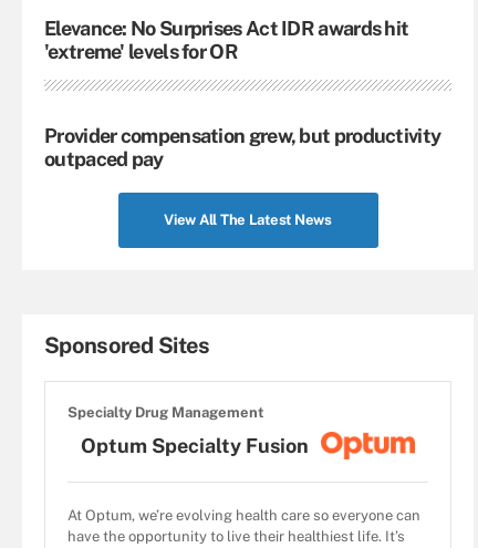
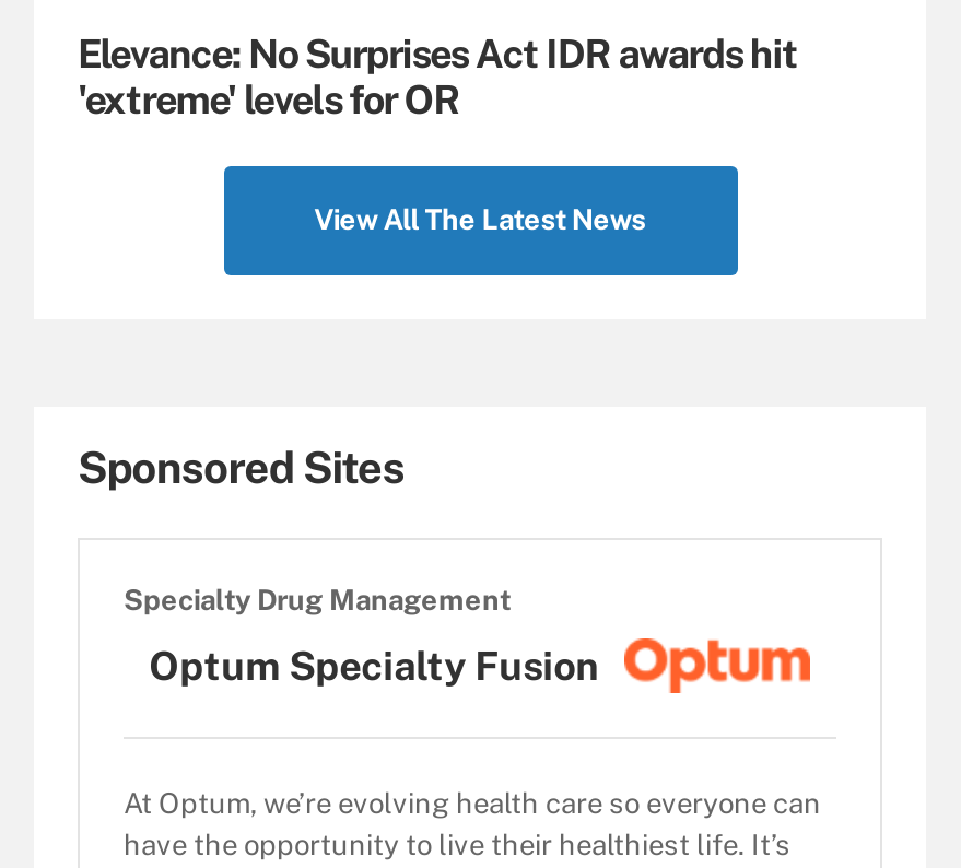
[44,124,441,170] Provider compensation grew, but productivity | outpaced pay -> none

